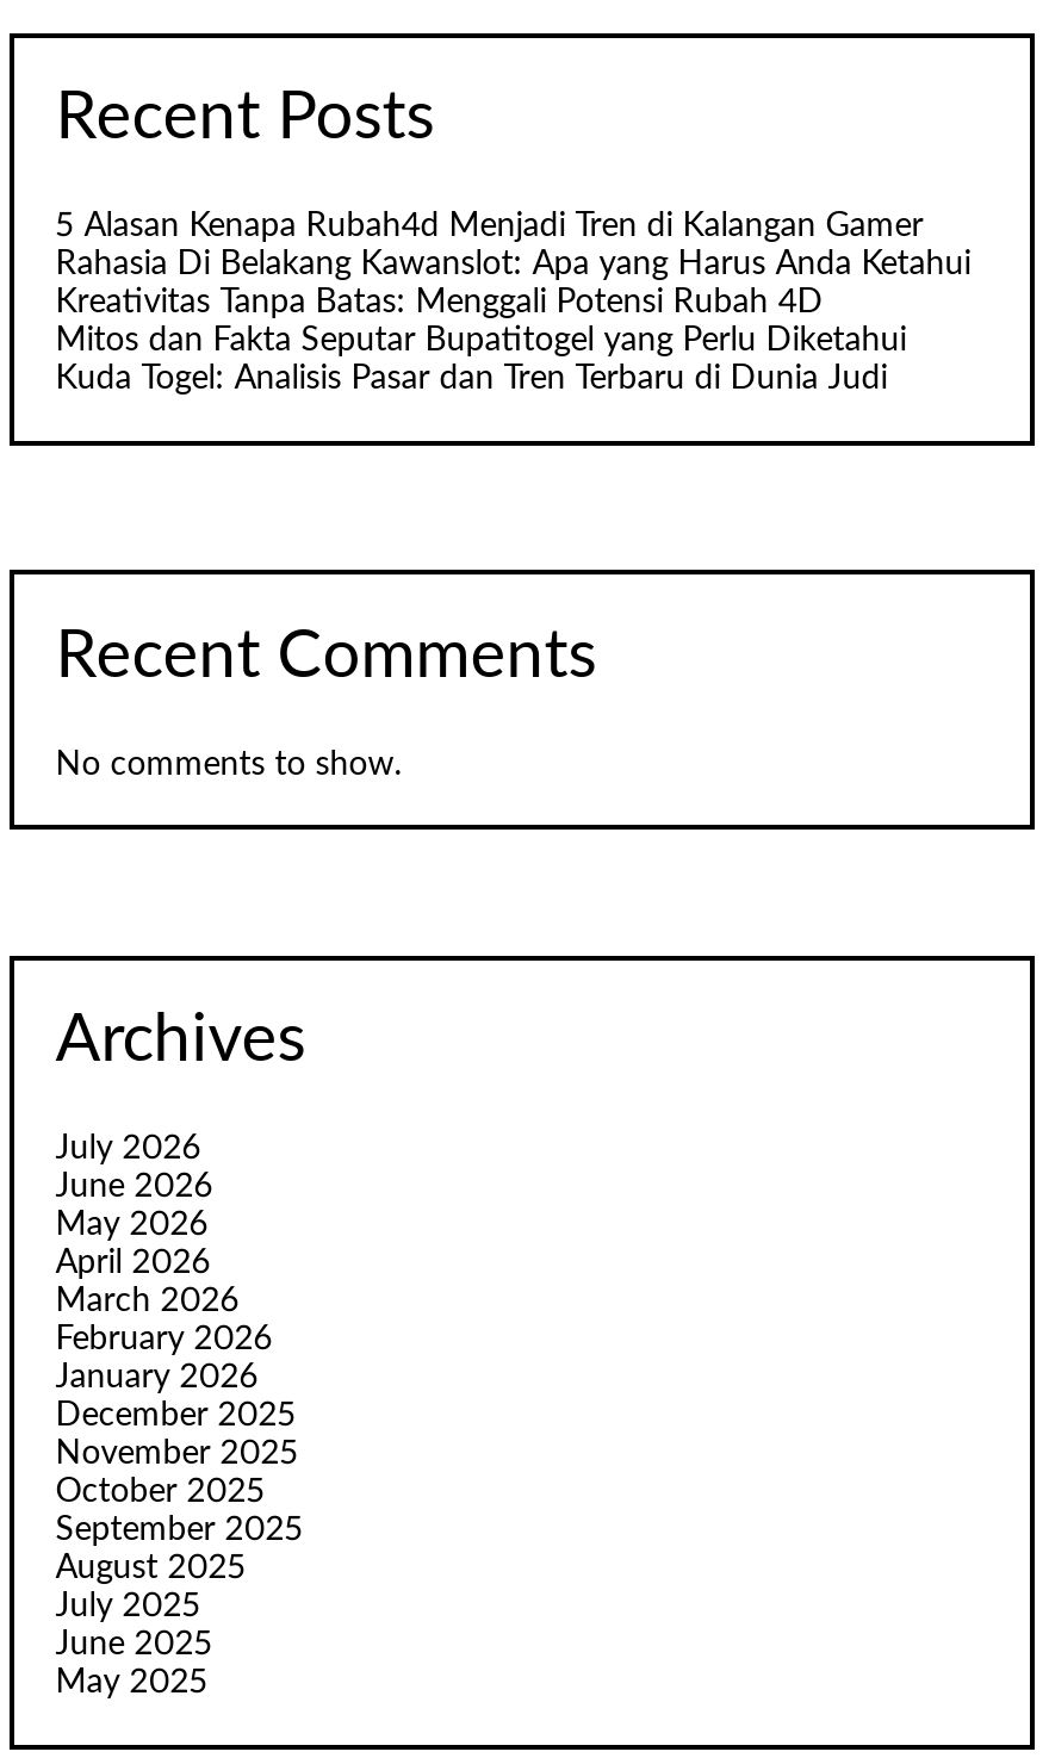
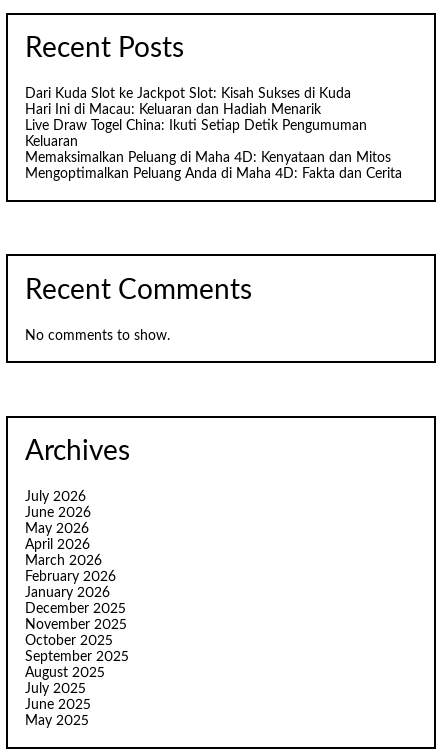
[55,210,971,396] 5 Alasan Kenapa Rubah4d Menjadi Tren di Kalangan Gamer | Rahasia Di Belakang Kawanslot: Apa yang Harus Anda Ketahui | Kreativitas Tanpa Batas: Menggali Potensi Rubah 4D | Mitos dan Fakta Seputar Bupatitogel yang Perlu Diketahui | Kuda Togel: Analisis Pasar dan Tren Terbaru di Dunia Judi -> [25,87,402,181] Dari Kuda Slot ke Jackpot Slot: Kisah Sukses di Kuda | Hari Ini di Macau: Keluaran dan Hadiah Menarik | Live Draw Togel China: Ikuti Setiap Detik Pengumuman | Keluaran | Memaksimalkan Peluang di Maha 4D: Kenyataan dan Mitos | Mengoptimalkan Peluang Anda di Maha 4D: Fakta dan Cerita

